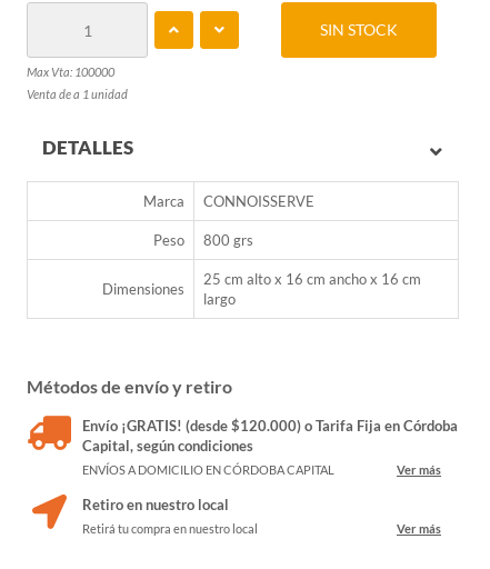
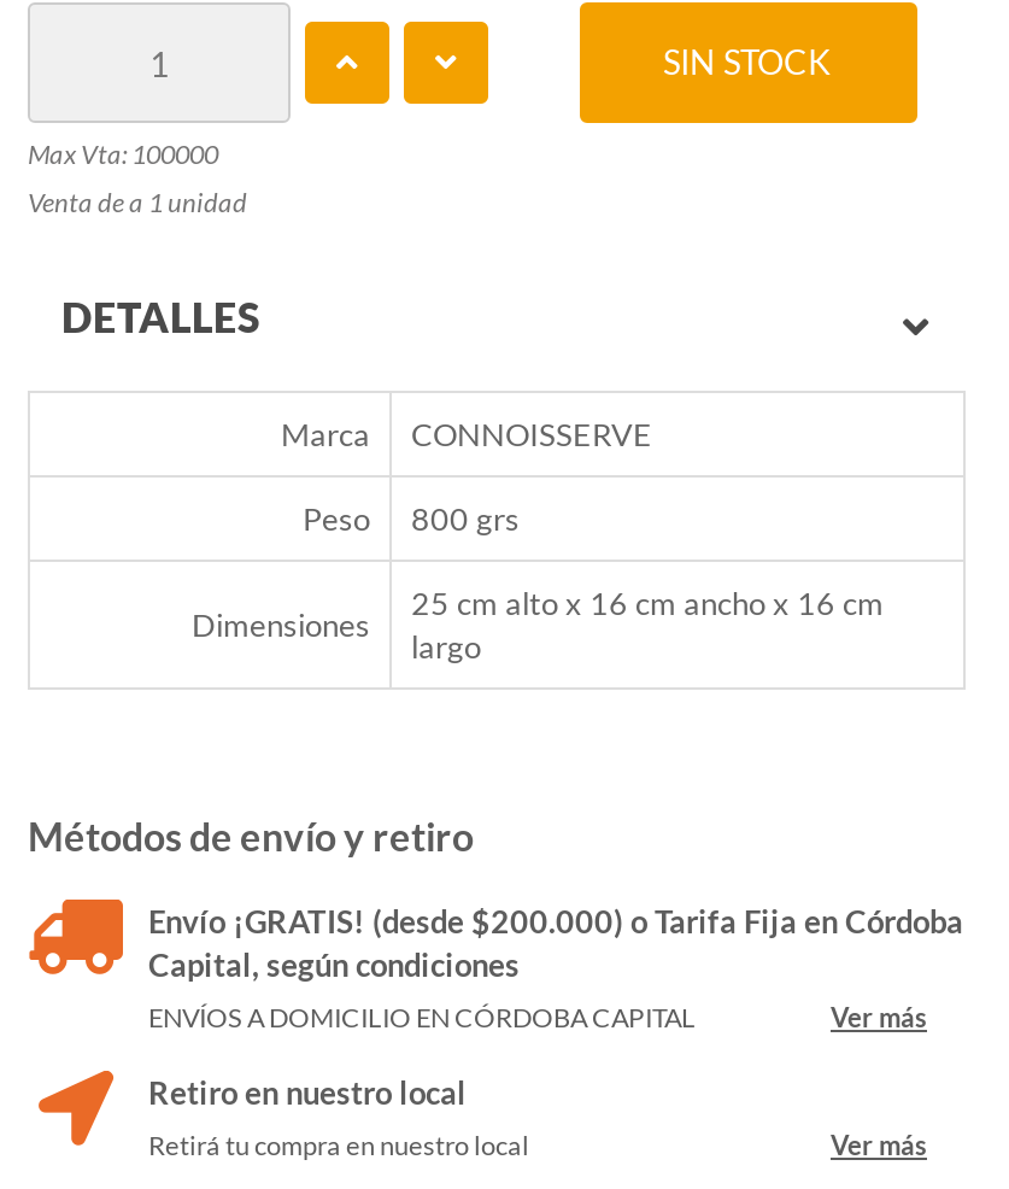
[82,417,458,435] Envío ¡GRATIS! (desde $120.000) o Tarifa Fija en Córdoba -> [148,903,963,942] Envío ¡GRATIS! (desde $200.000) o Tarifa Fija en Córdoba

